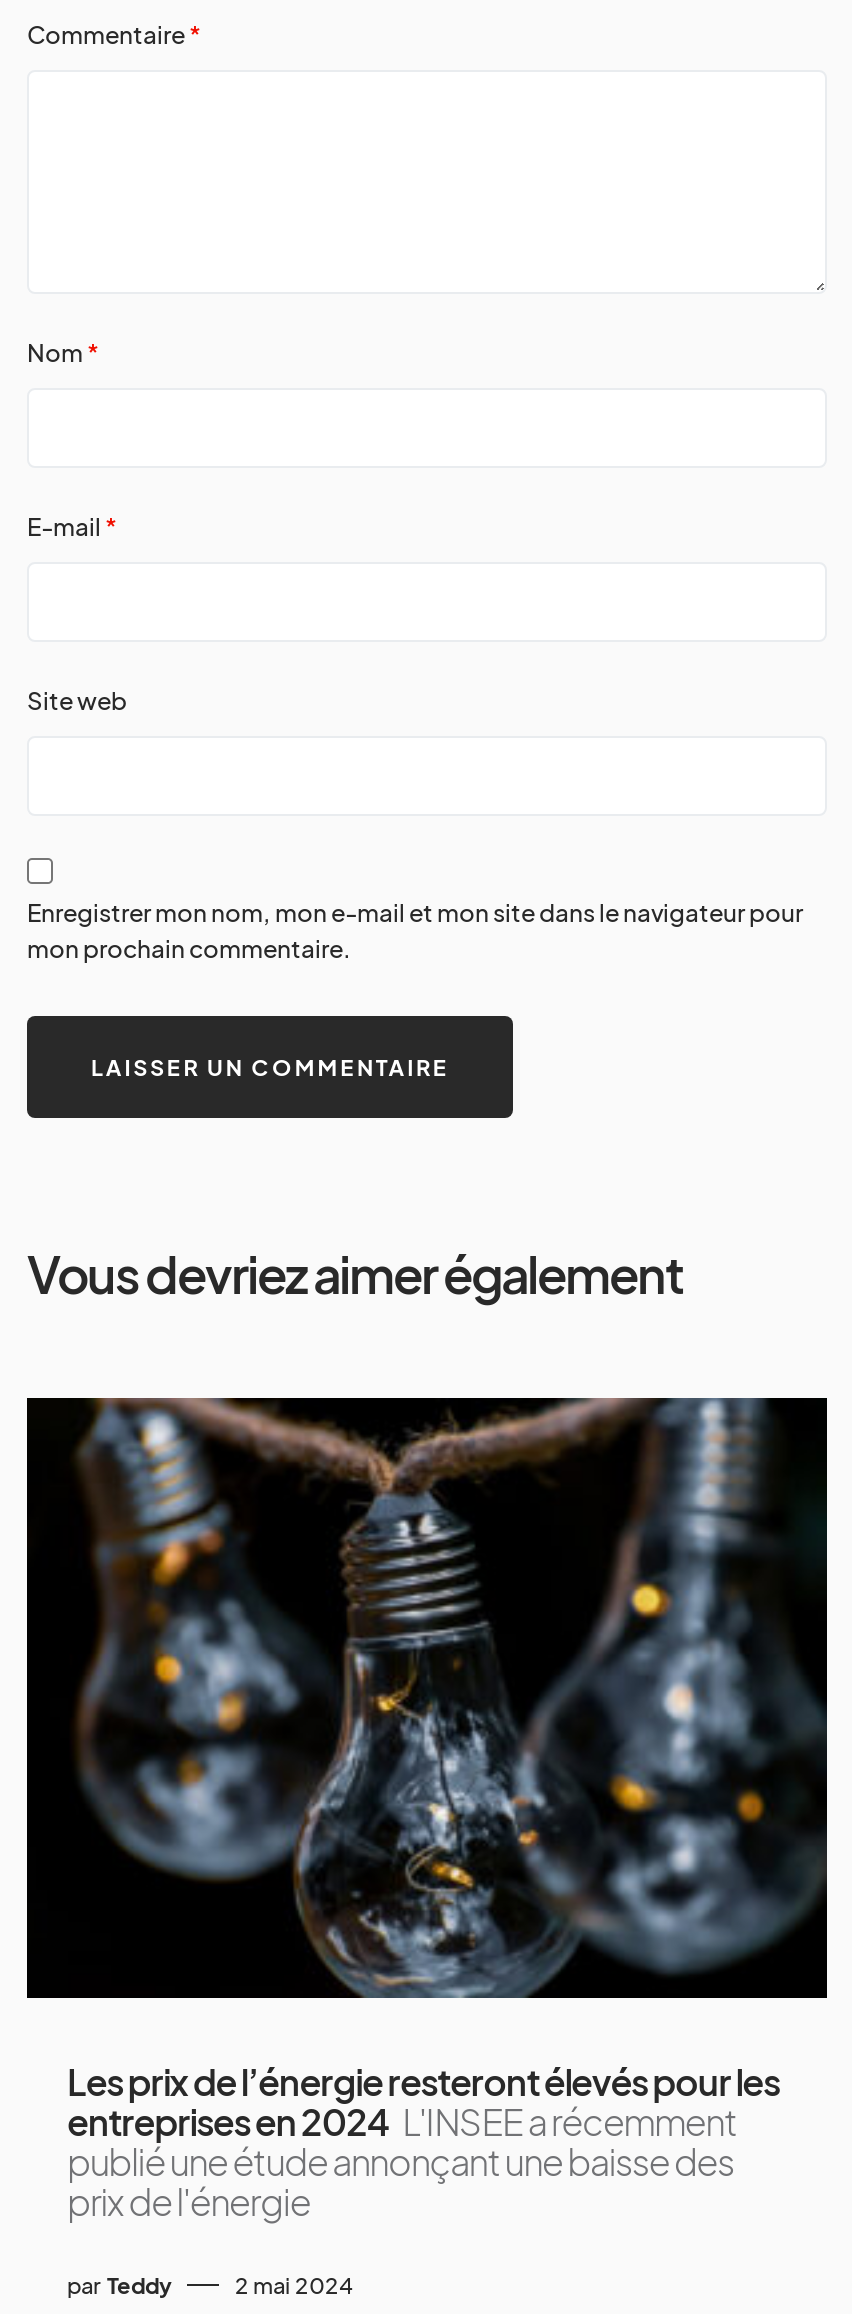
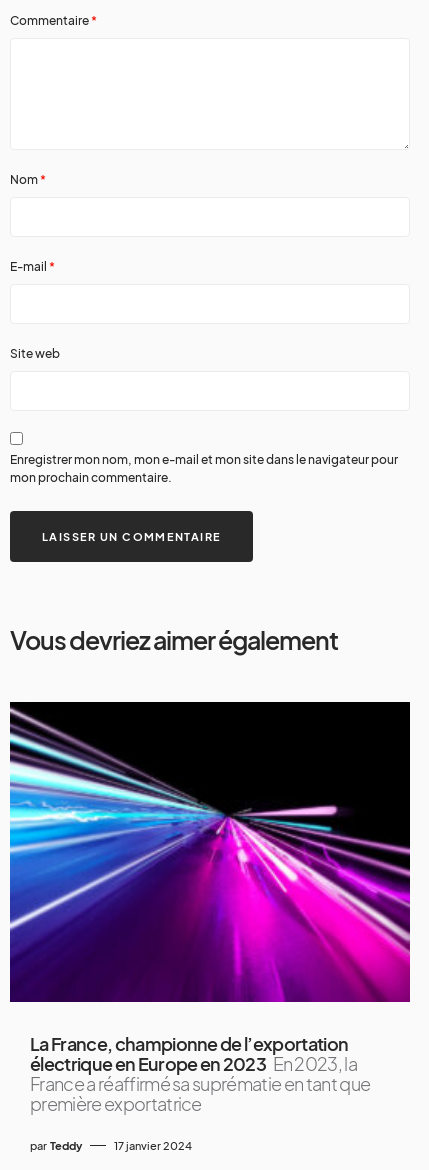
[25,1396,829,2224] [image] | Les prix de l’énergie resteront élevés pour les | entreprises en 2024 L'INSEE a récemment | publié une étude annonçant une baisse des | prix de l'énergie -> [9,701,411,1115] [image] | La France, championne de l’exportation | électrique en Europe en 2023 En 2023, la | France a réaffirmé sa suprématie en tant que | première exportatrice
[235,2272,353,2298] 2 mai 2024 -> [114,1139,192,1152] 17 janvier 2024

